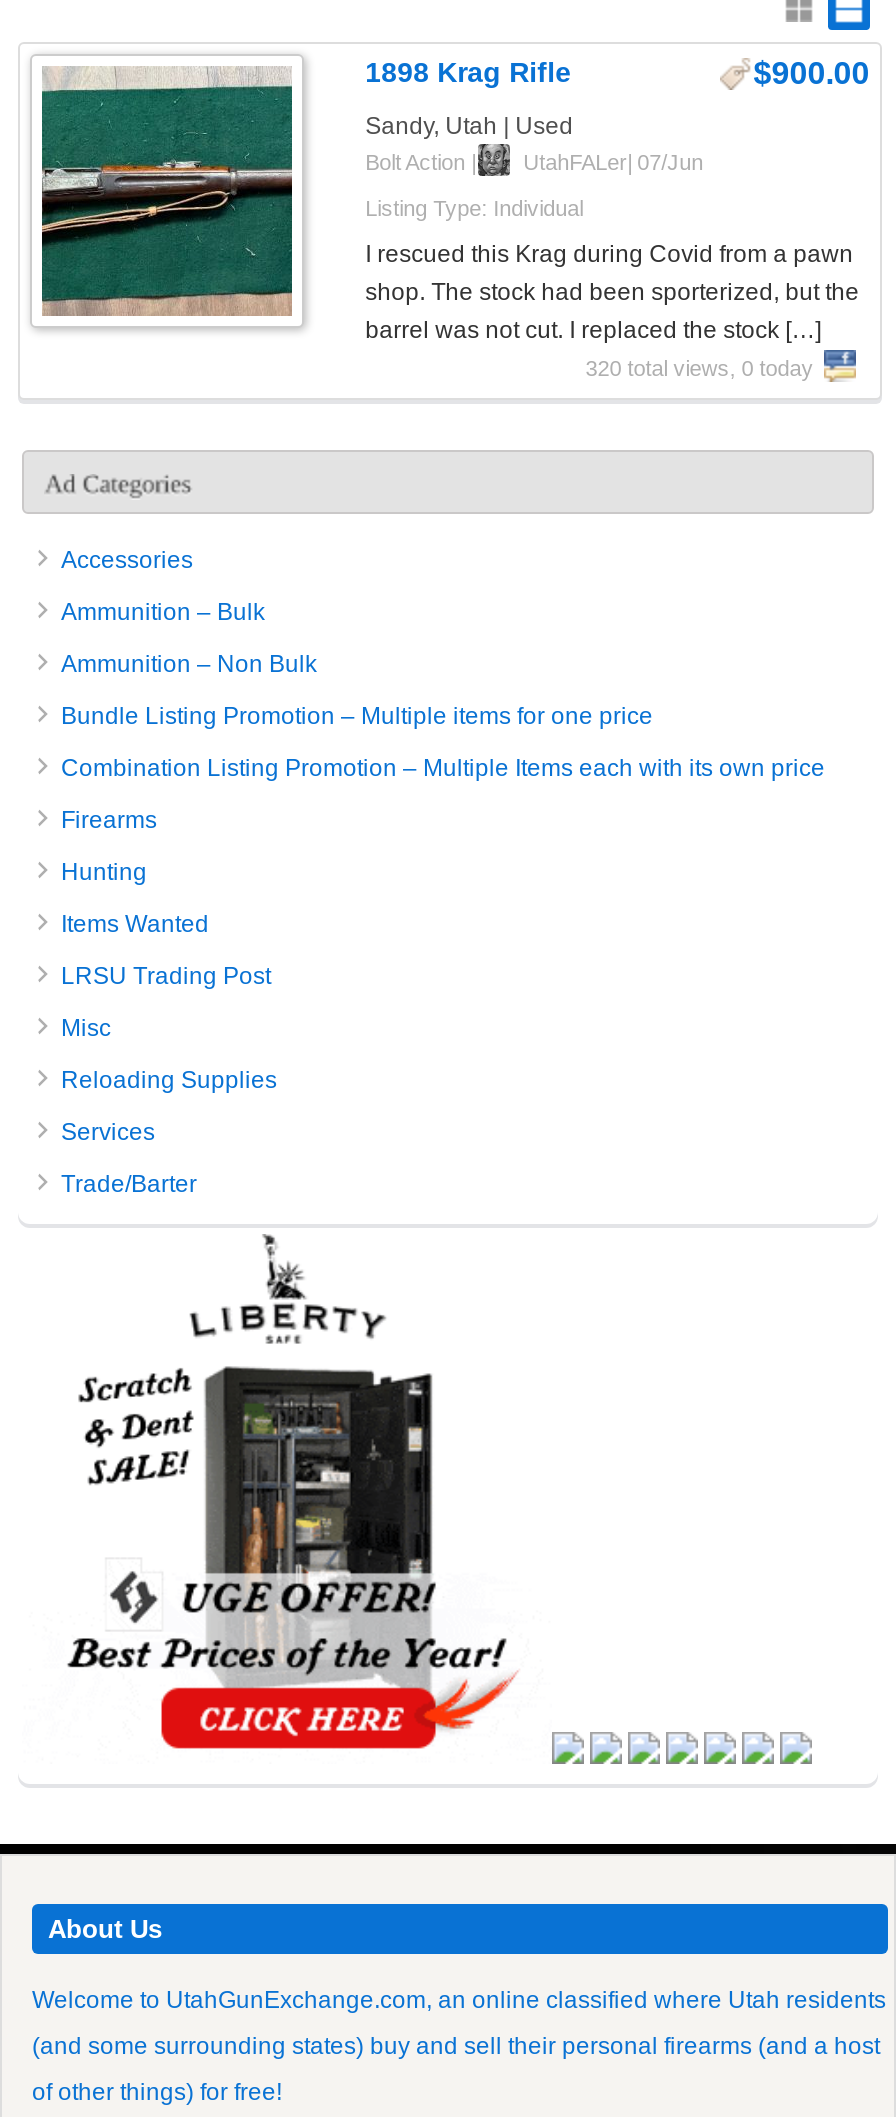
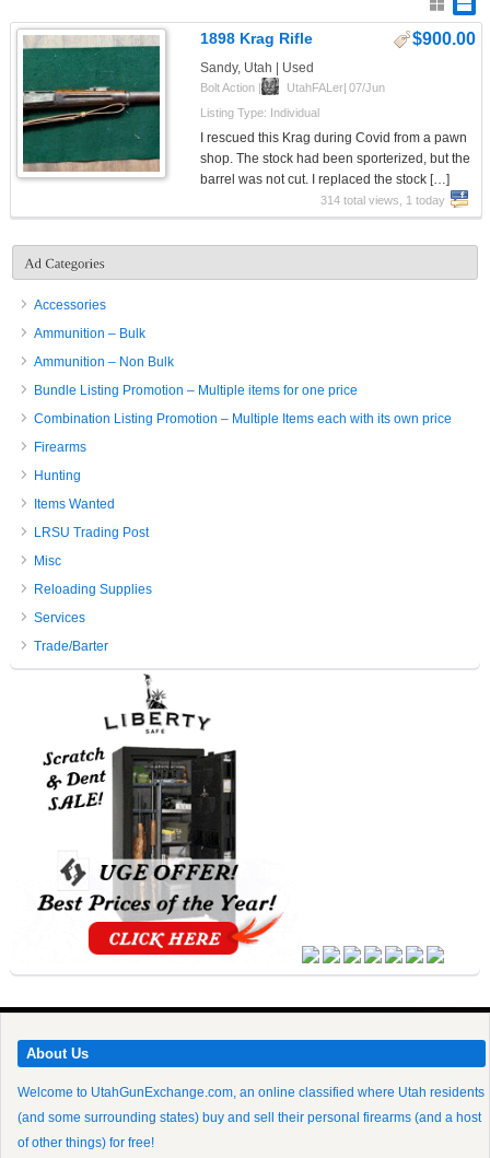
[585,357,813,381] 320 total views, 0 today -> [320,194,445,207] 314 total views, 1 today

